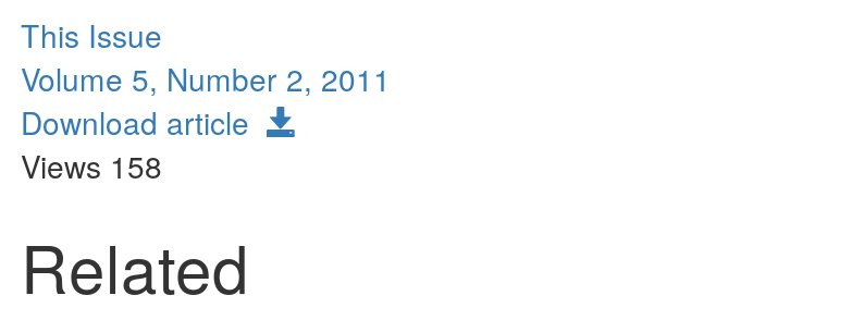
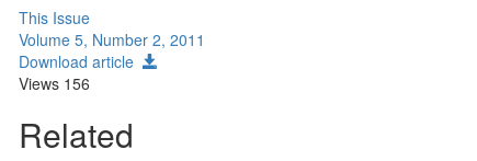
[21,144,162,187] Views 158 -> [19,72,90,94] Views 156

